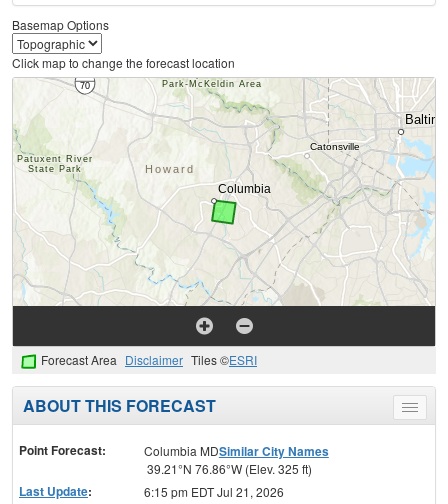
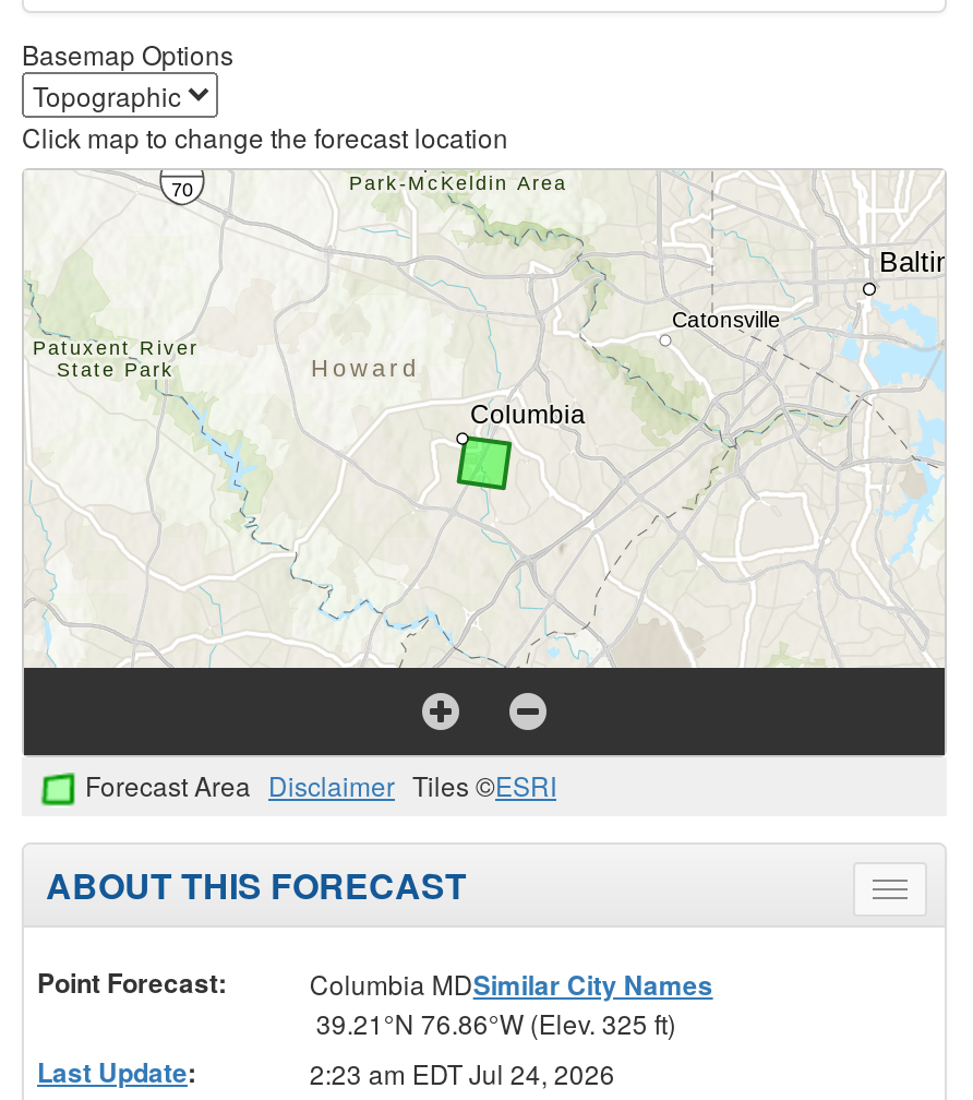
[144,483,284,500] 6:15 pm EDT Jul 21, 2026 -> [309,1055,615,1092] 2:23 am EDT Jul 24, 2026

